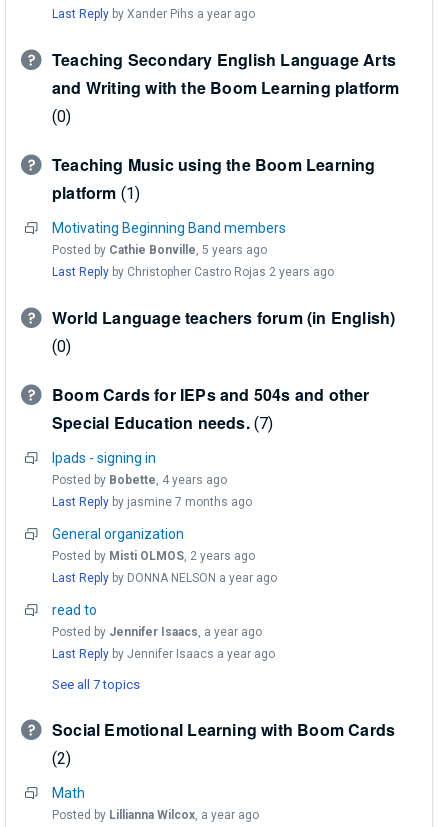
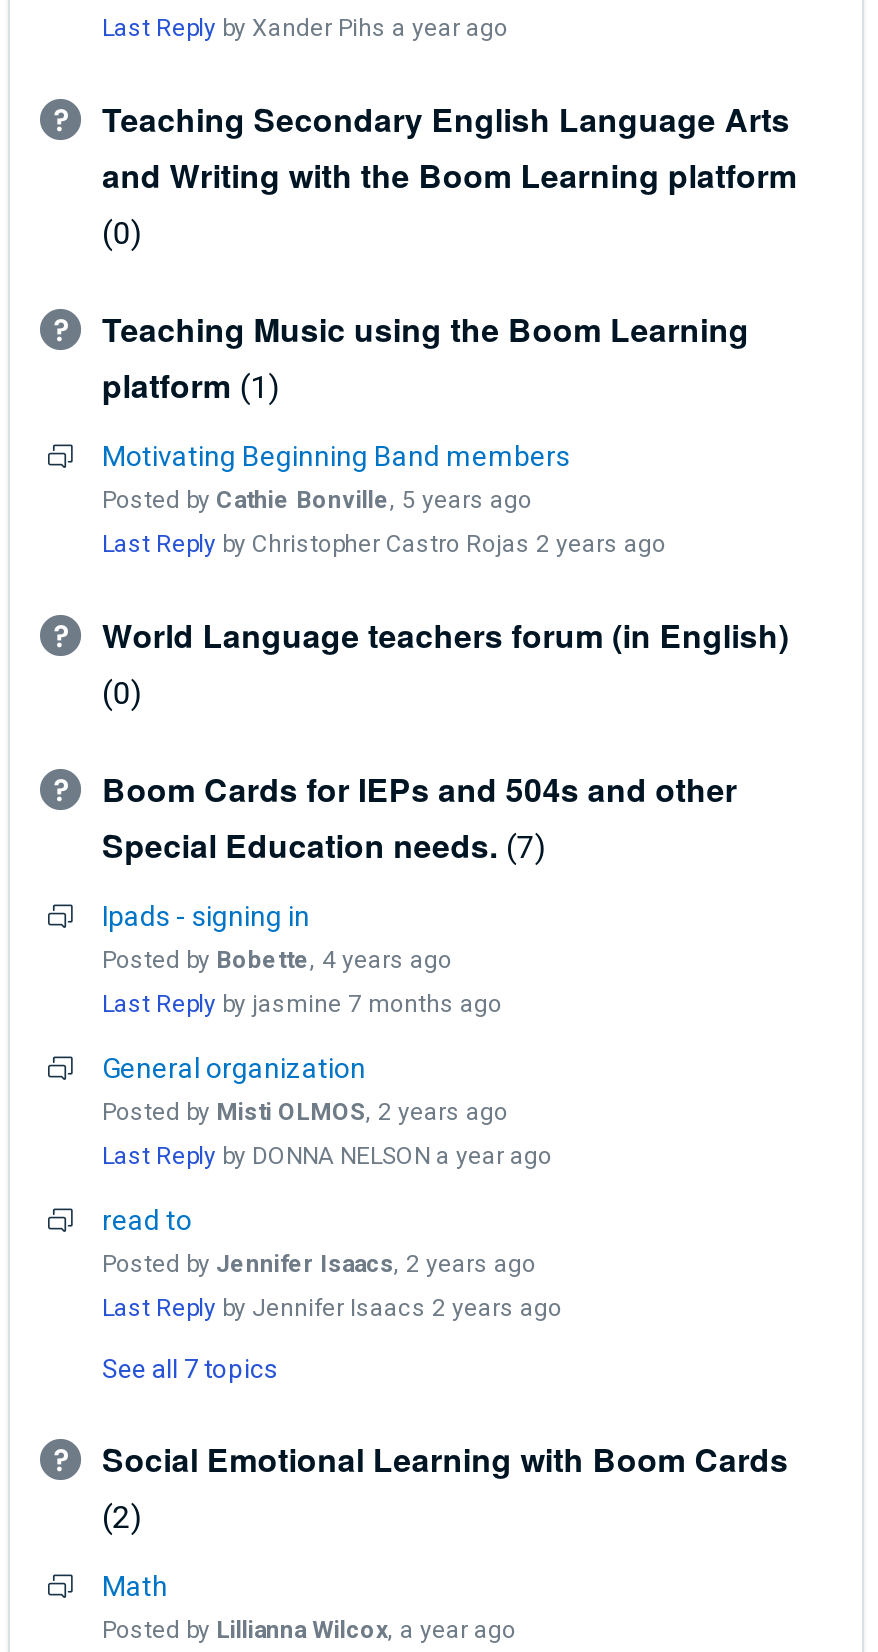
[52,624,262,638] Posted by Jennifer Isaacs, a year ago -> [102,1249,536,1277] Posted by Jennifer Isaacs, 2 years ago
[52,646,275,660] Last Reply by Jennifer Isaacs a year ago -> [102,1293,562,1321] Last Reply by Jennifer Isaacs 2 years ago

